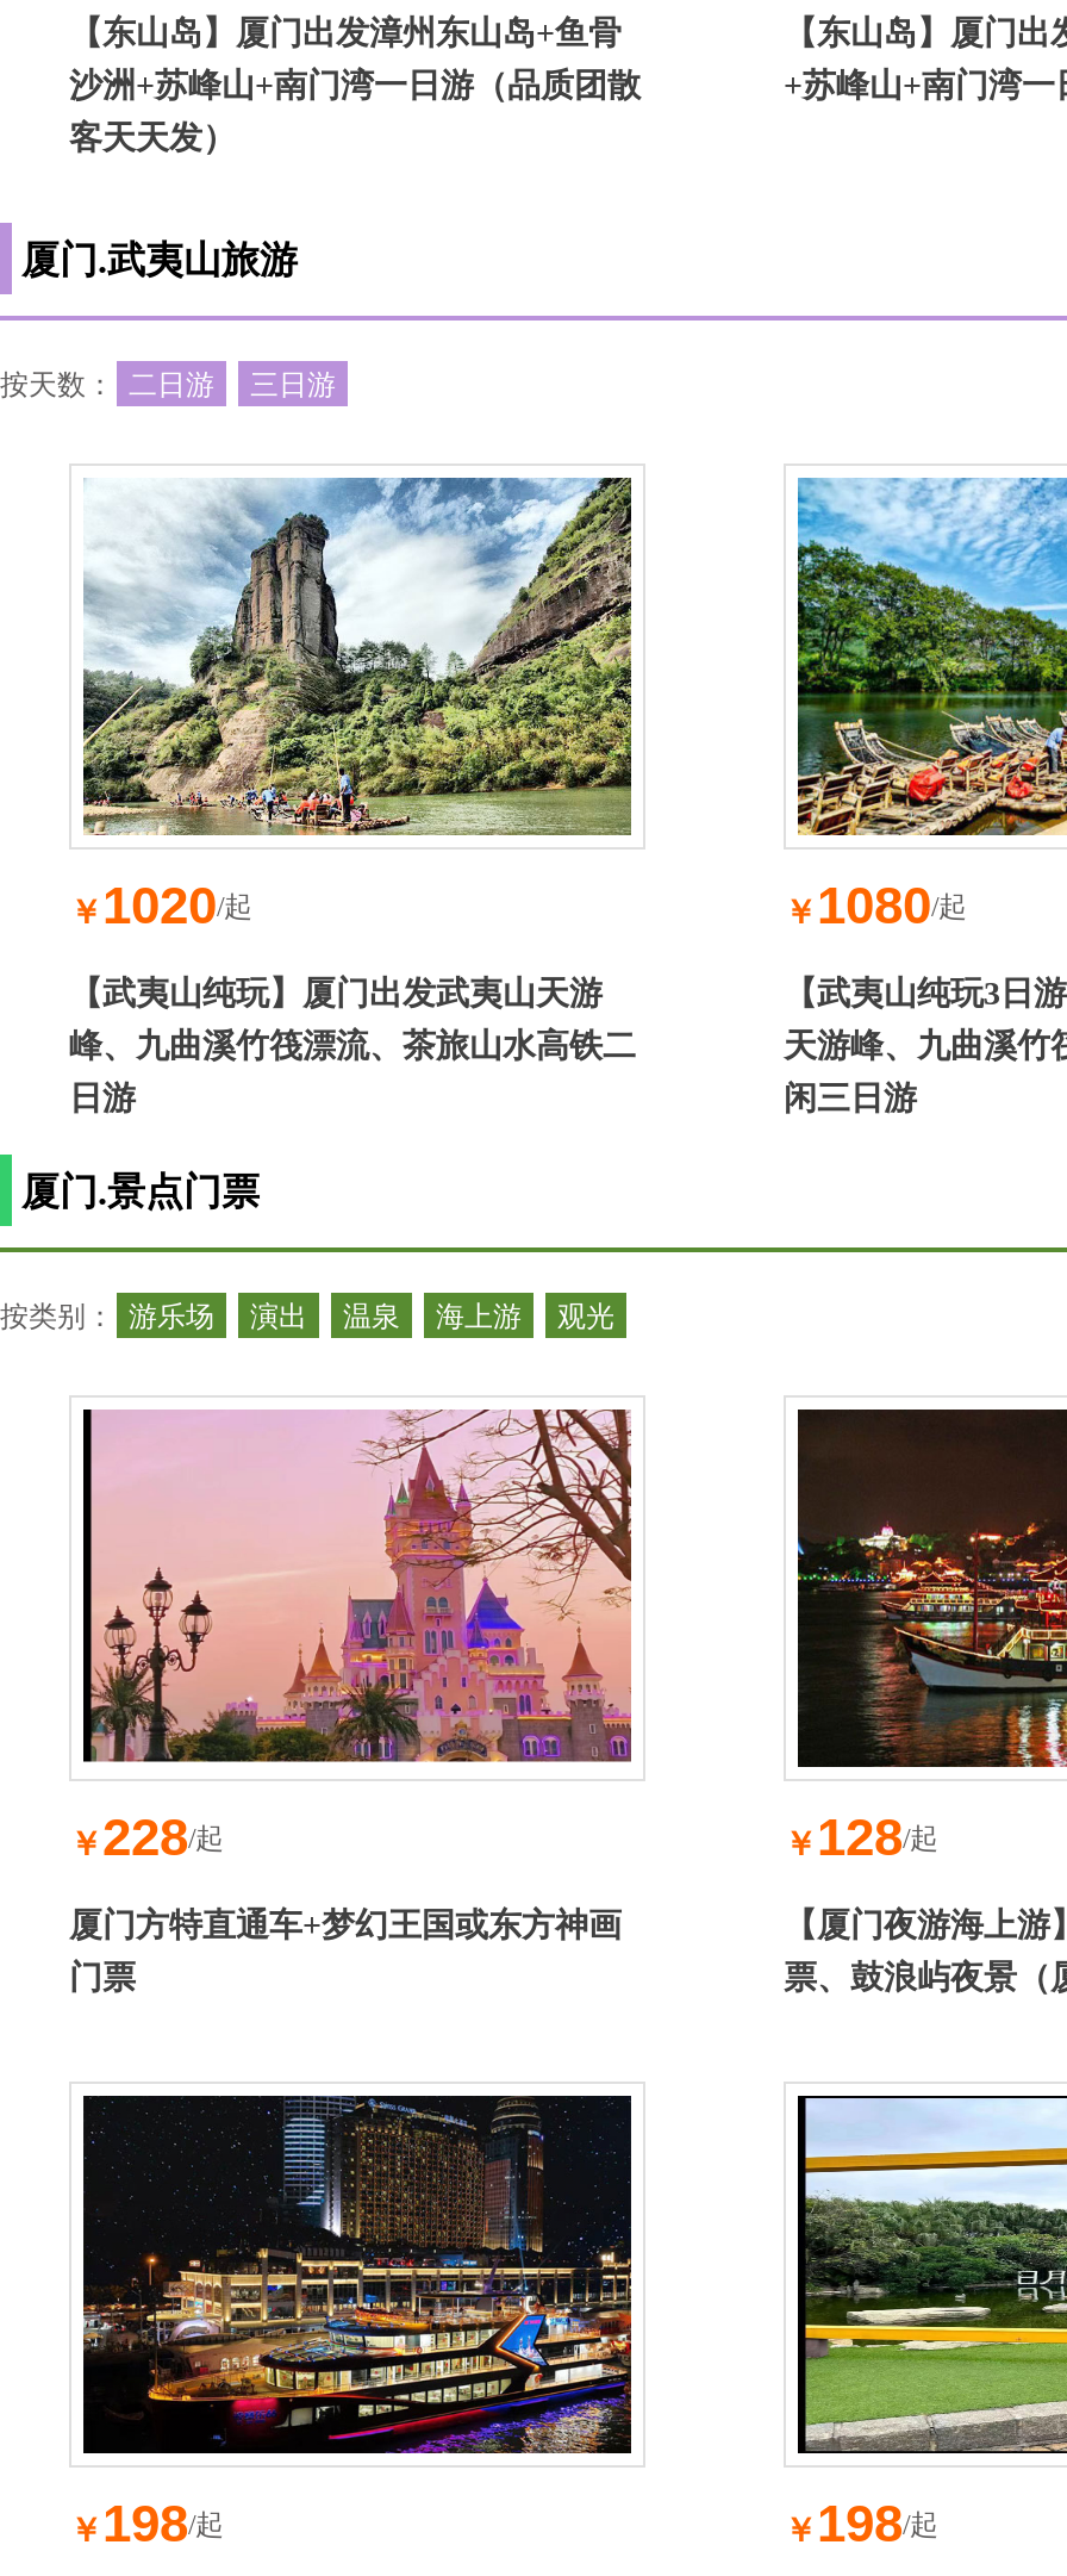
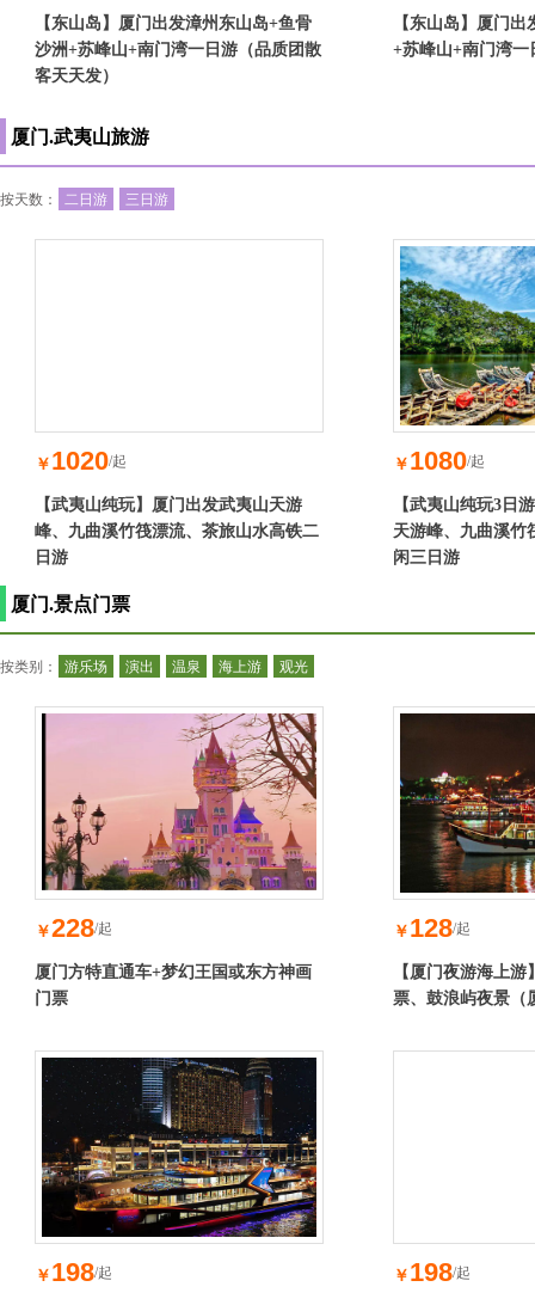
[81,475,634,838] [image] -> none
[795,2093,1060,2456] [image] -> none

